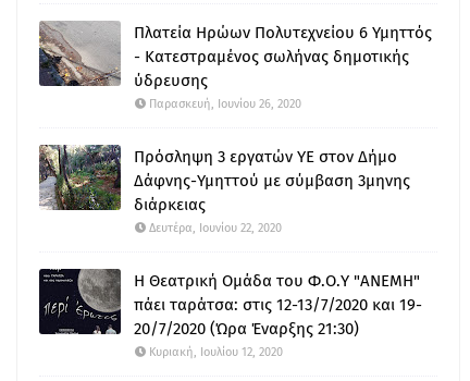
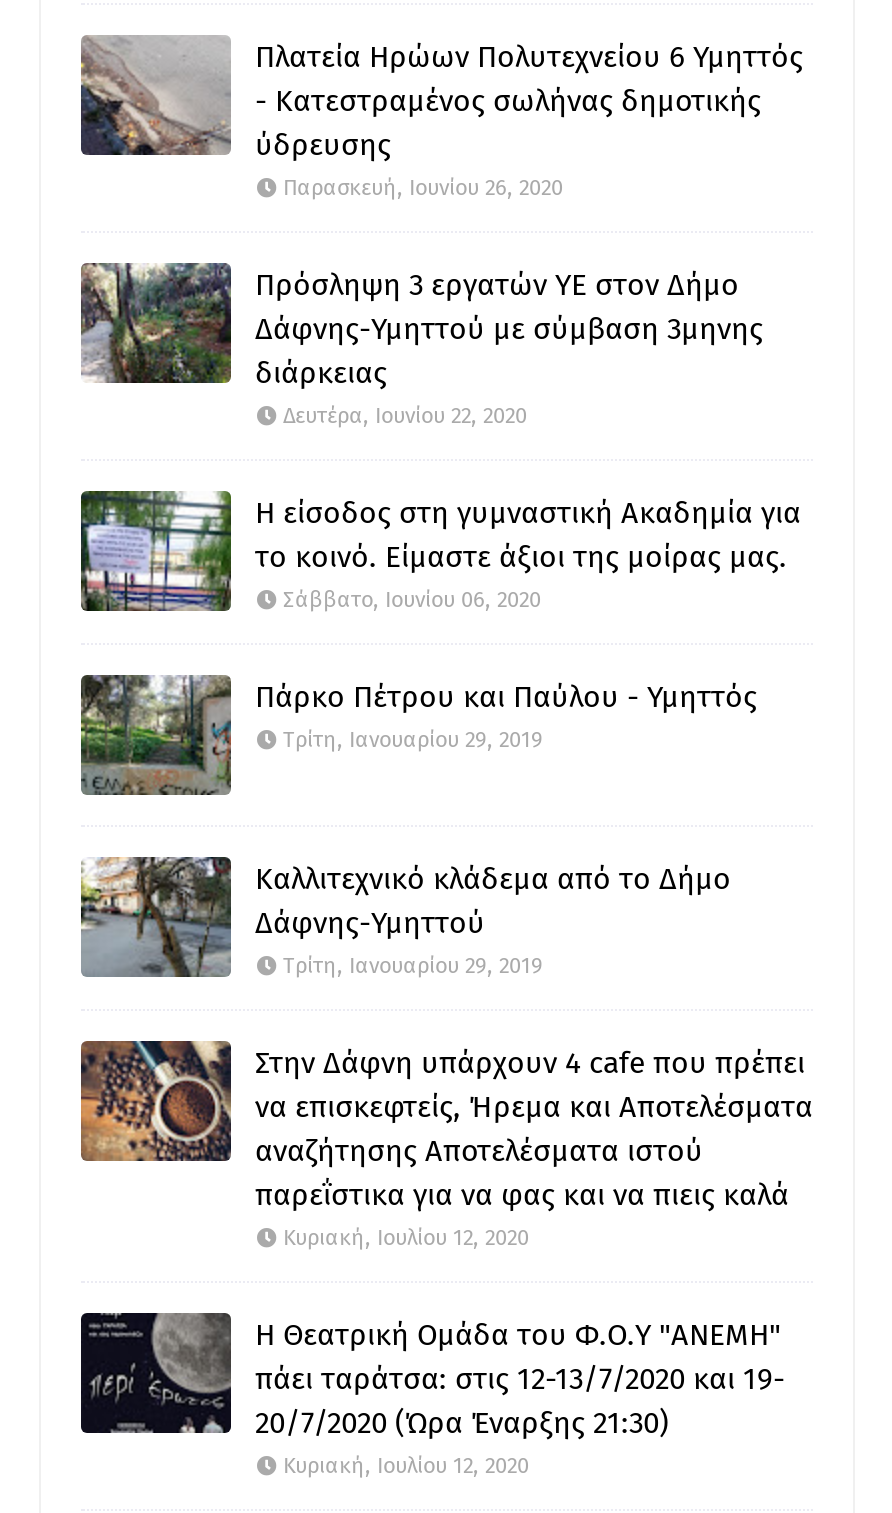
none -> [79,489,801,753] [image] | Η είσοδος στη γυμναστική Ακαδημία για | το κοινό. Είμαστε άξιοι της μοίρας μας. | Σάββατο, Ιουνίου 06, 2020 | Πάρκο Πέτρου και Παύλου - Υμηττός | Τρίτη, Ιανουαρίου 29, 2019
none -> [79,673,233,797] [image]
none -> [79,1039,227,1163] [image]
none -> [81,857,813,1251] [image] | Καλλιτεχνικό κλάδεμα από το Δήμο | Δάφνης-Υμηττού | Τρίτη, Ιανουαρίου 29, 2019 | Στην Δάφνη υπάρχουν 4 cafe που πρέπει | να επισκεφτείς, Ήρεμα και Αποτελέσματα | αναζήτησης Αποτελέσματα ιστού | παρεΐστικα για να φας και να πιεις καλά | Κυριακή, Ιουλίου 12, 2020

